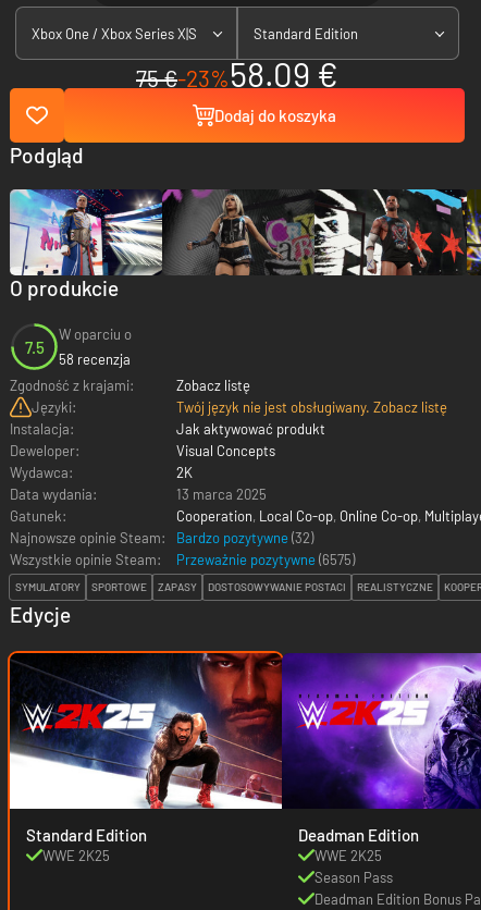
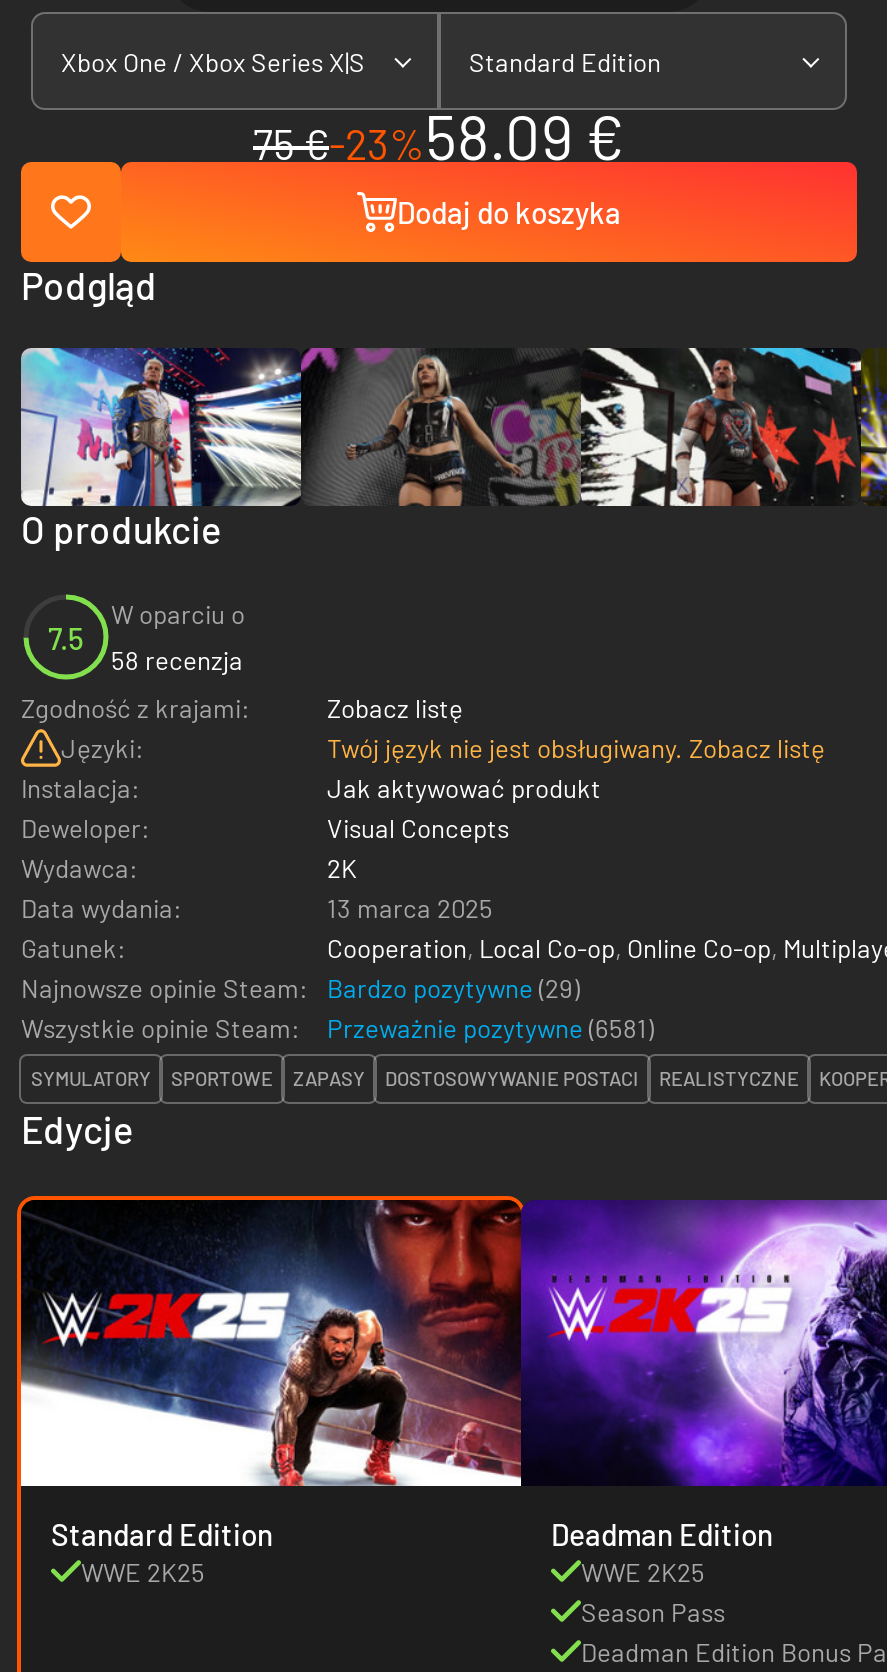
[176,528,313,546] Bardzo pozytywne (32) -> [327,971,579,1003] Bardzo pozytywne (29)
[176,550,355,568] Przeważnie pozytywne (6575) -> [327,1011,653,1043] Przeważnie pozytywne (6581)

